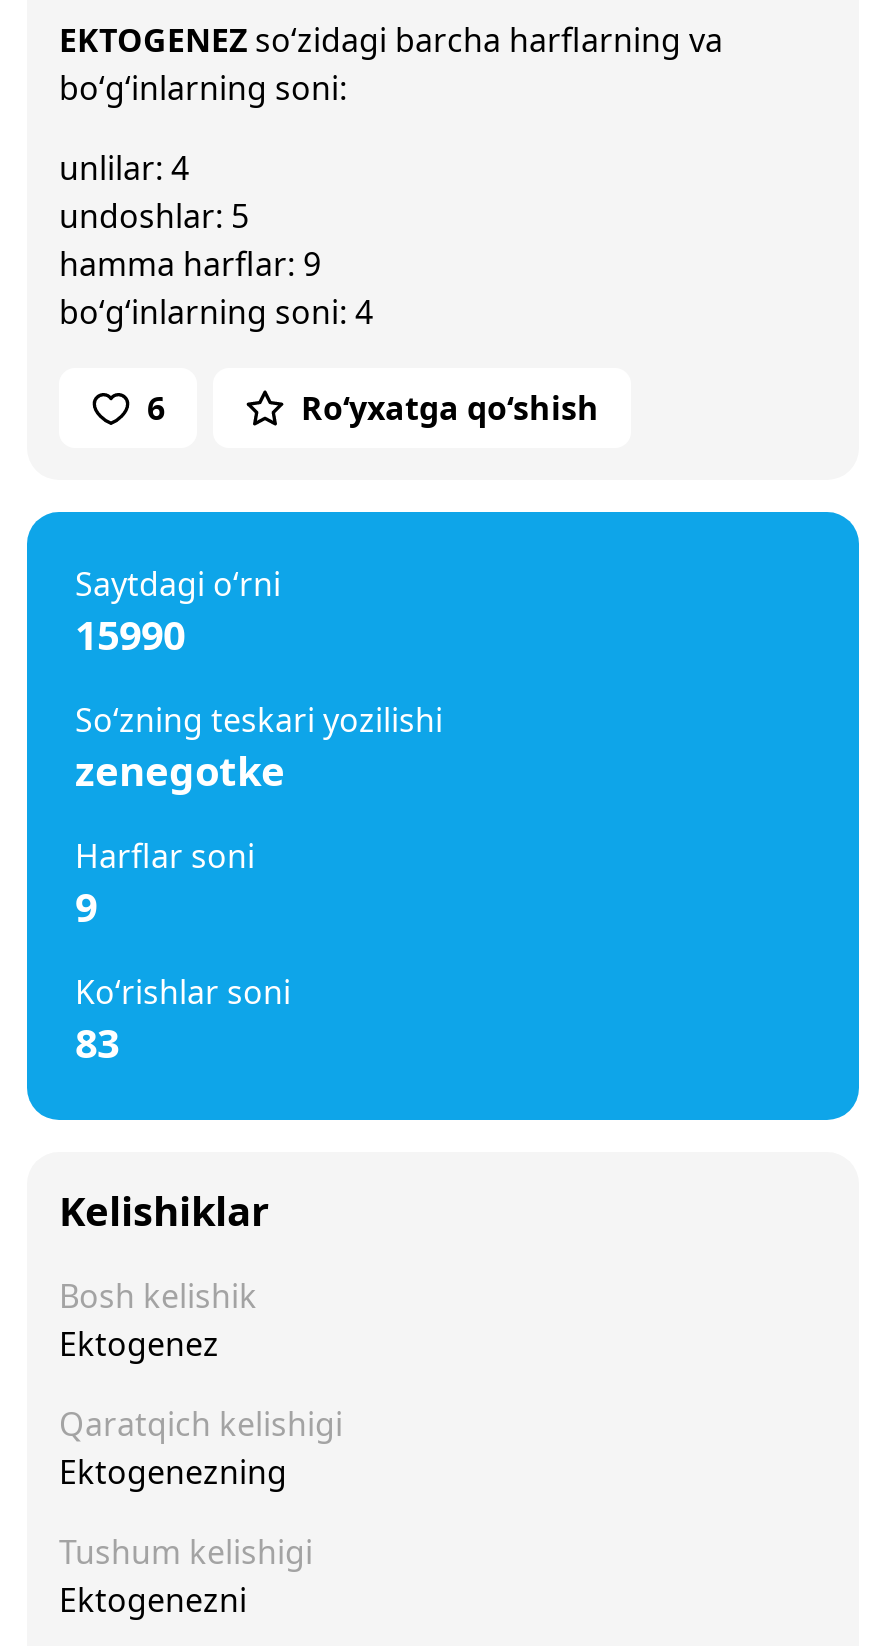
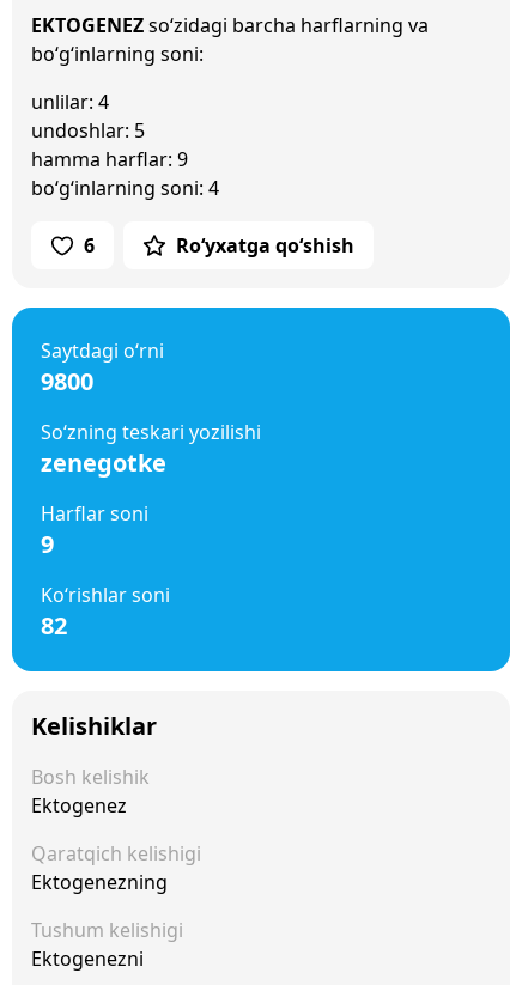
[75,608,185,662] 15990 -> [41,365,93,397] 9800
[75,1016,119,1070] 83 -> [41,609,67,642] 82

